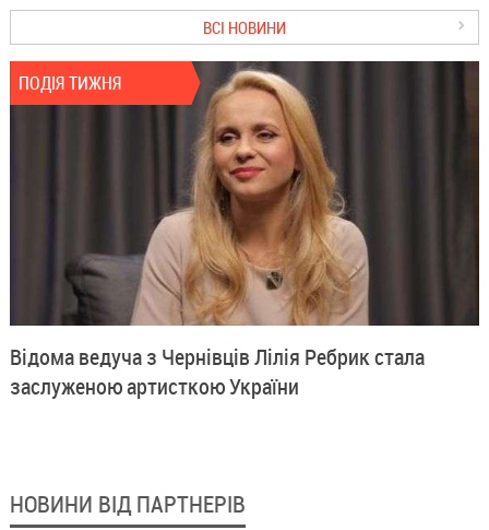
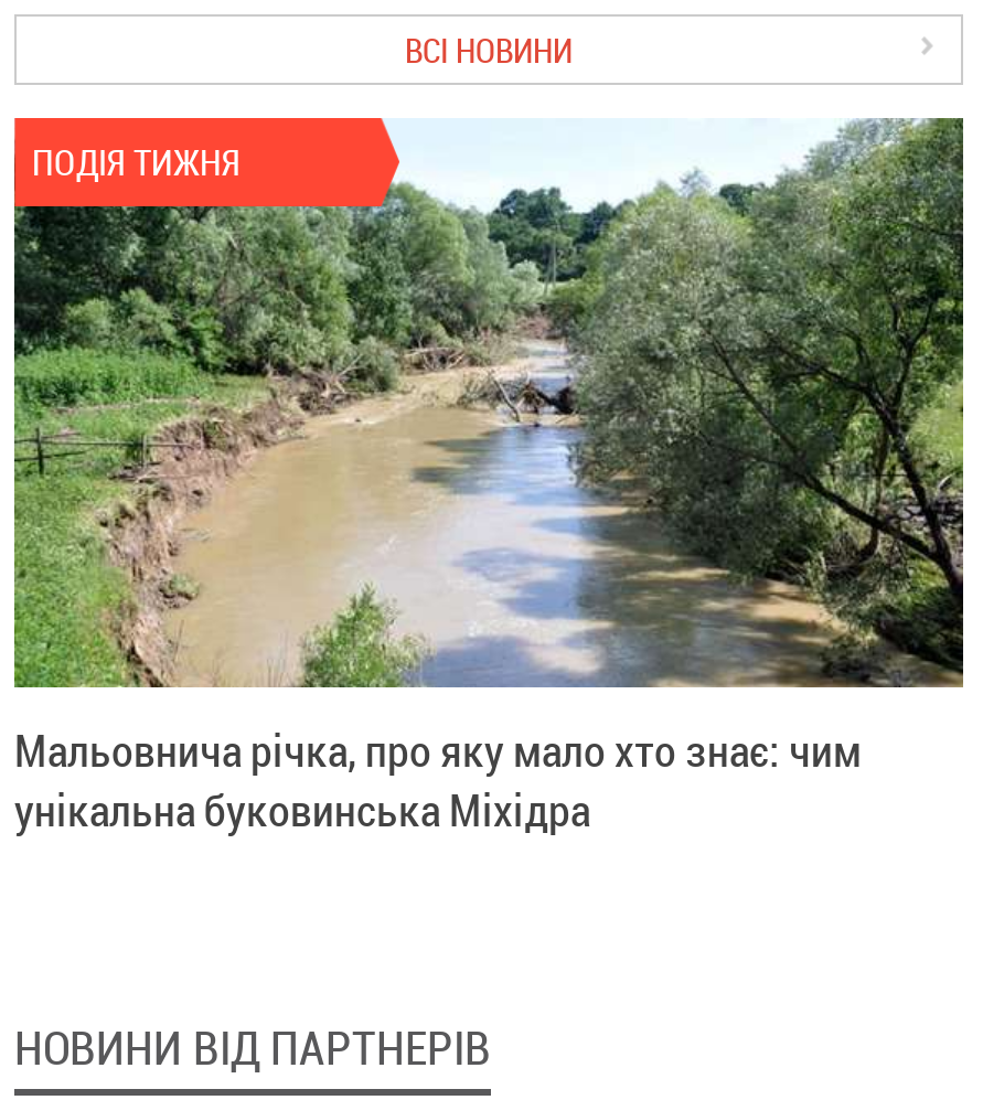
[9,60,480,401] [image] | Відома ведуча з Чернівців Лілія Ребрик стала | заслуженою артисткою України -> [12,118,965,840] [image] | Мальовнича річка, про яку мало хто знає: чим | унікальна буковинська Міхідра

